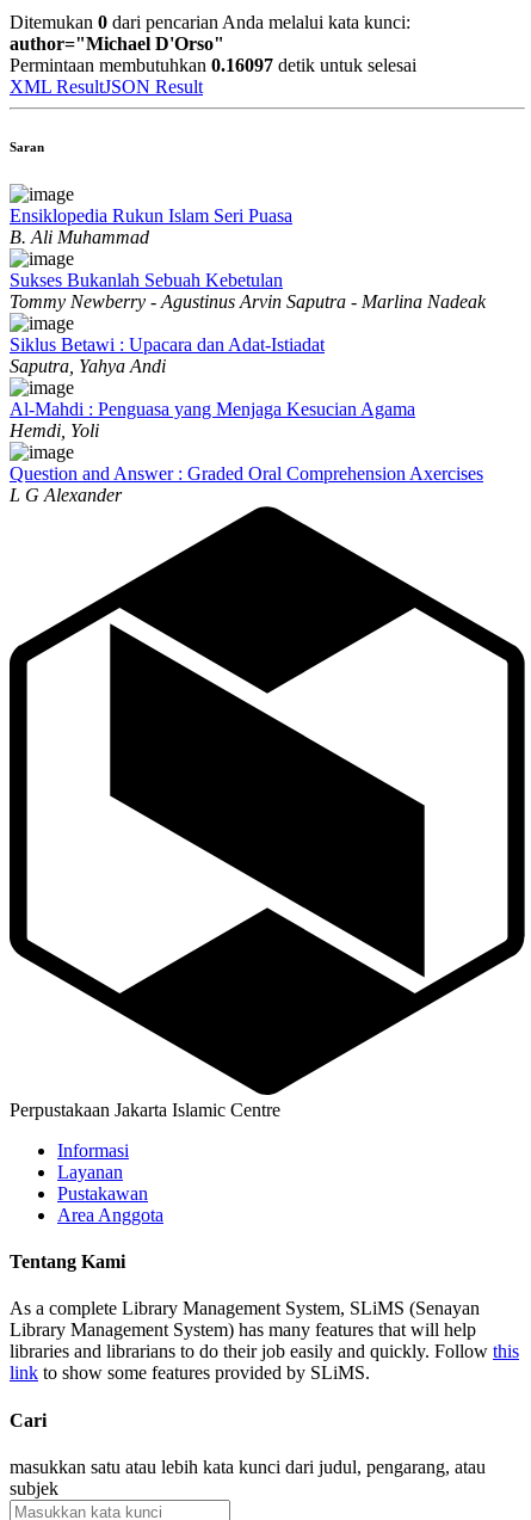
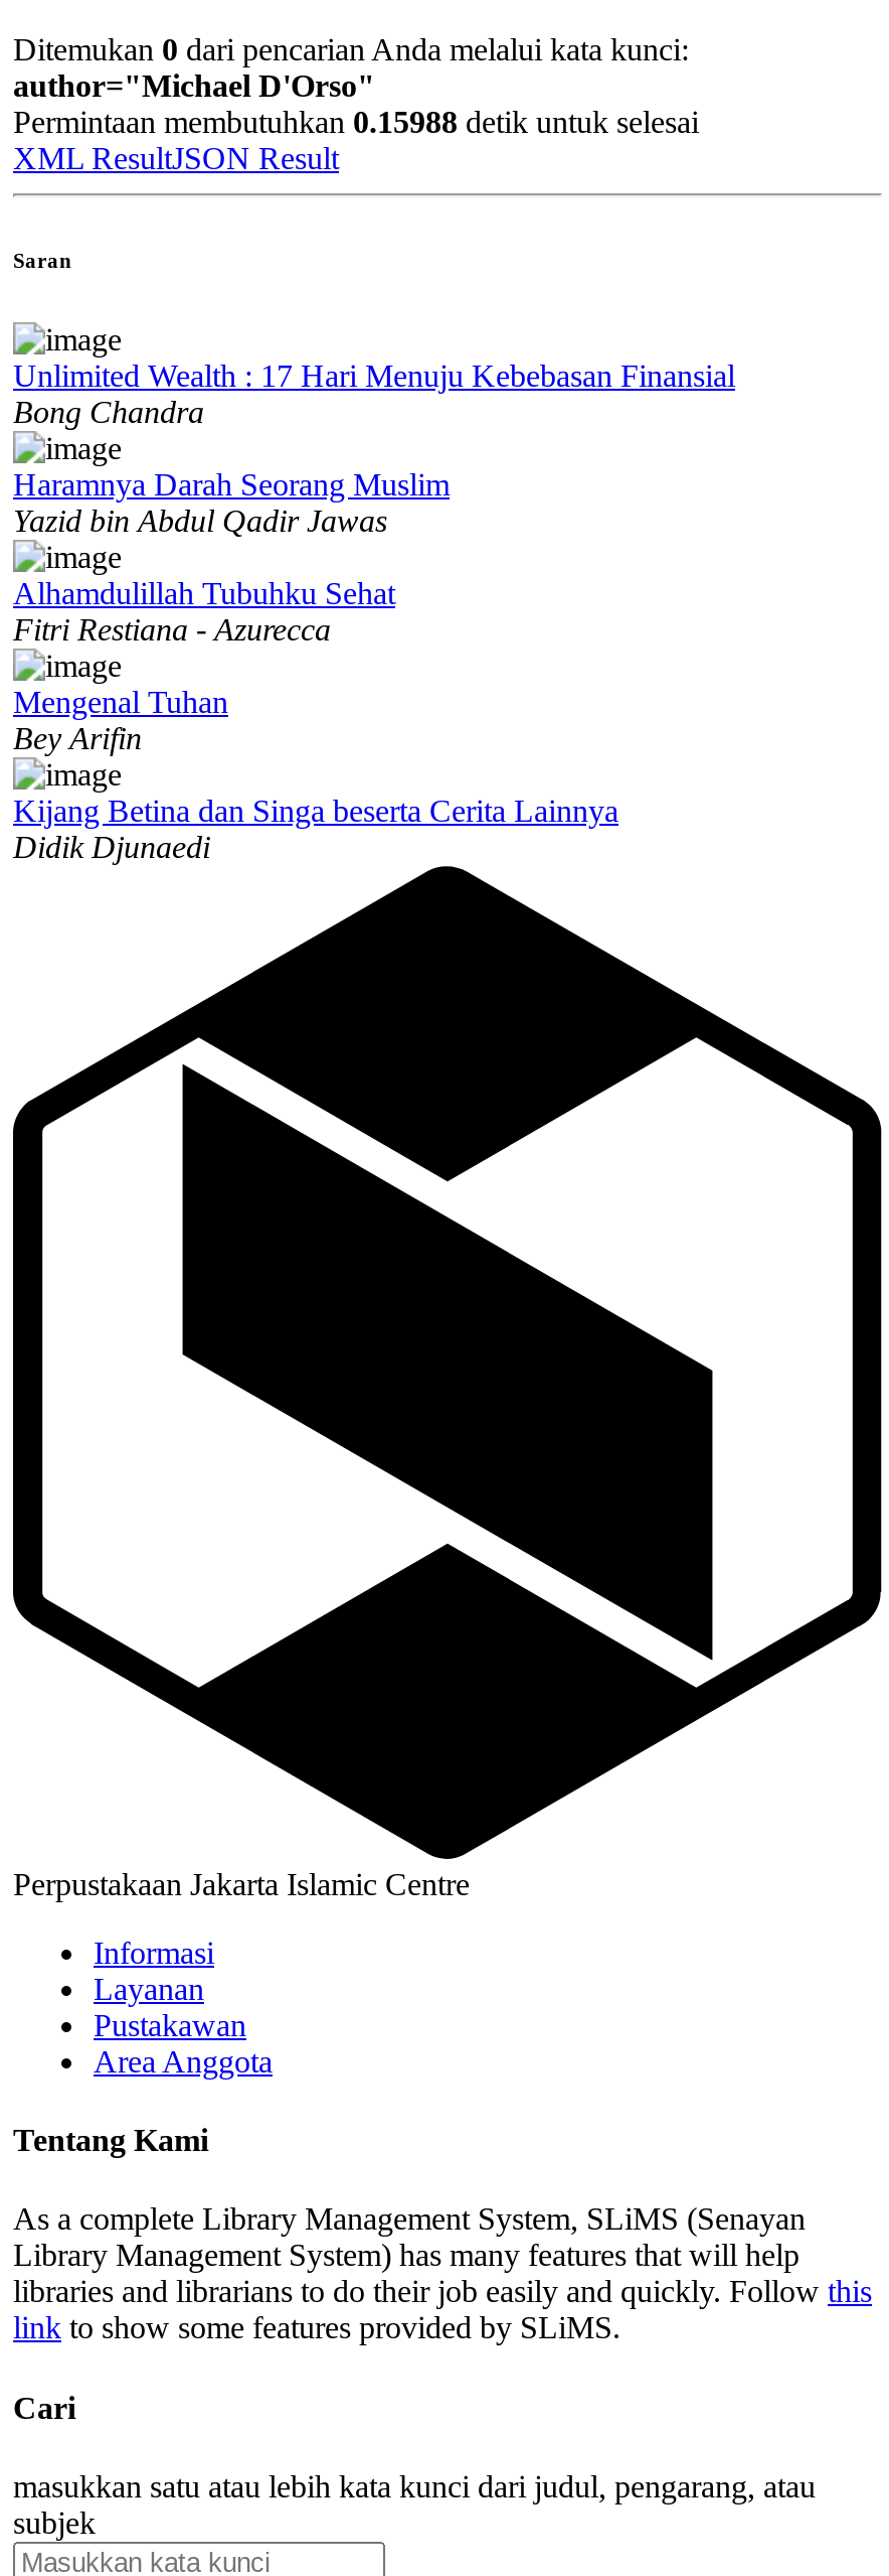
[10,55,416,76] Permintaan membutuhkan 0.16097 detik untuk selesai -> [13,105,699,140] Permintaan membutuhkan 0.15988 detik untuk selesai
[10,206,292,247] Ensiklopedia Rukun Islam Seri Puasa | B. Ali Muhammad -> [13,359,735,429] Unlimited Wealth : 17 Hari Menuju Kebebasan Finansial | Bong Chandra
[10,270,486,312] Sukses Bukanlah Sebuah Kebetulan | Tommy Newberry - Agustinus Arvin Saputra - Marlina Nadeak -> [13,468,450,538] Haramnya Darah Seorang Muslim | Yazid bin Abdul Qadir Jawas
[10,335,325,376] Siklus Betawi : Upacara dan Adat-Istiadat | Saputra, Yahya Andi -> [13,576,395,647] Alhamdulillah Tubuhku Sehat | Fitri Restiana - Azurecca
[10,399,415,441] Al-Mahdi : Penguasa yang Menjaga Kesucian Agama | Hemdi, Yoli -> [13,685,228,756] Mengenal Tuhan | Bey Arifin
[10,464,483,505] Question and Answer : Graded Oral Comprehension Axercises | L G Alexander -> [13,794,618,864] Kijang Betina dan Singa beserta Cerita Lainnya | Didik Djunaedi

